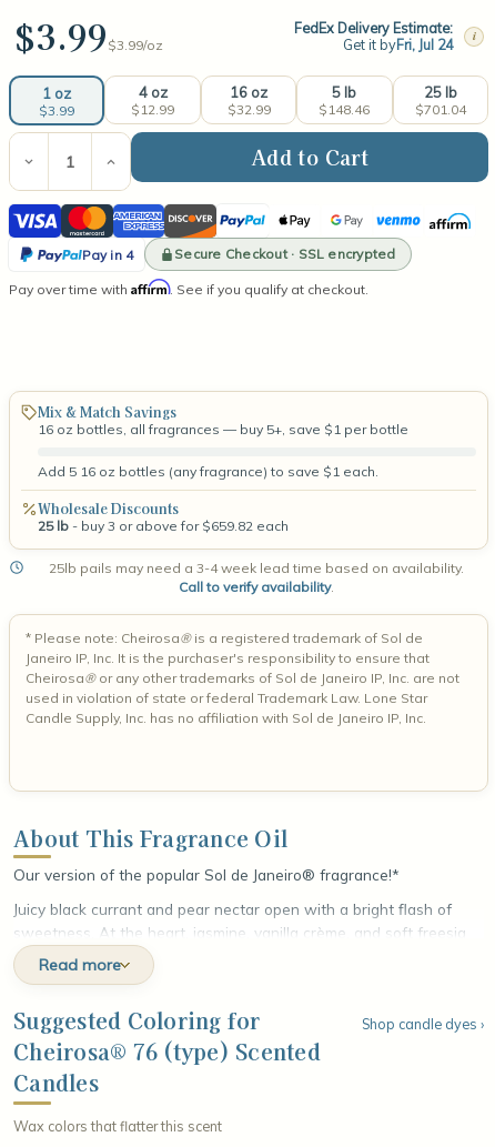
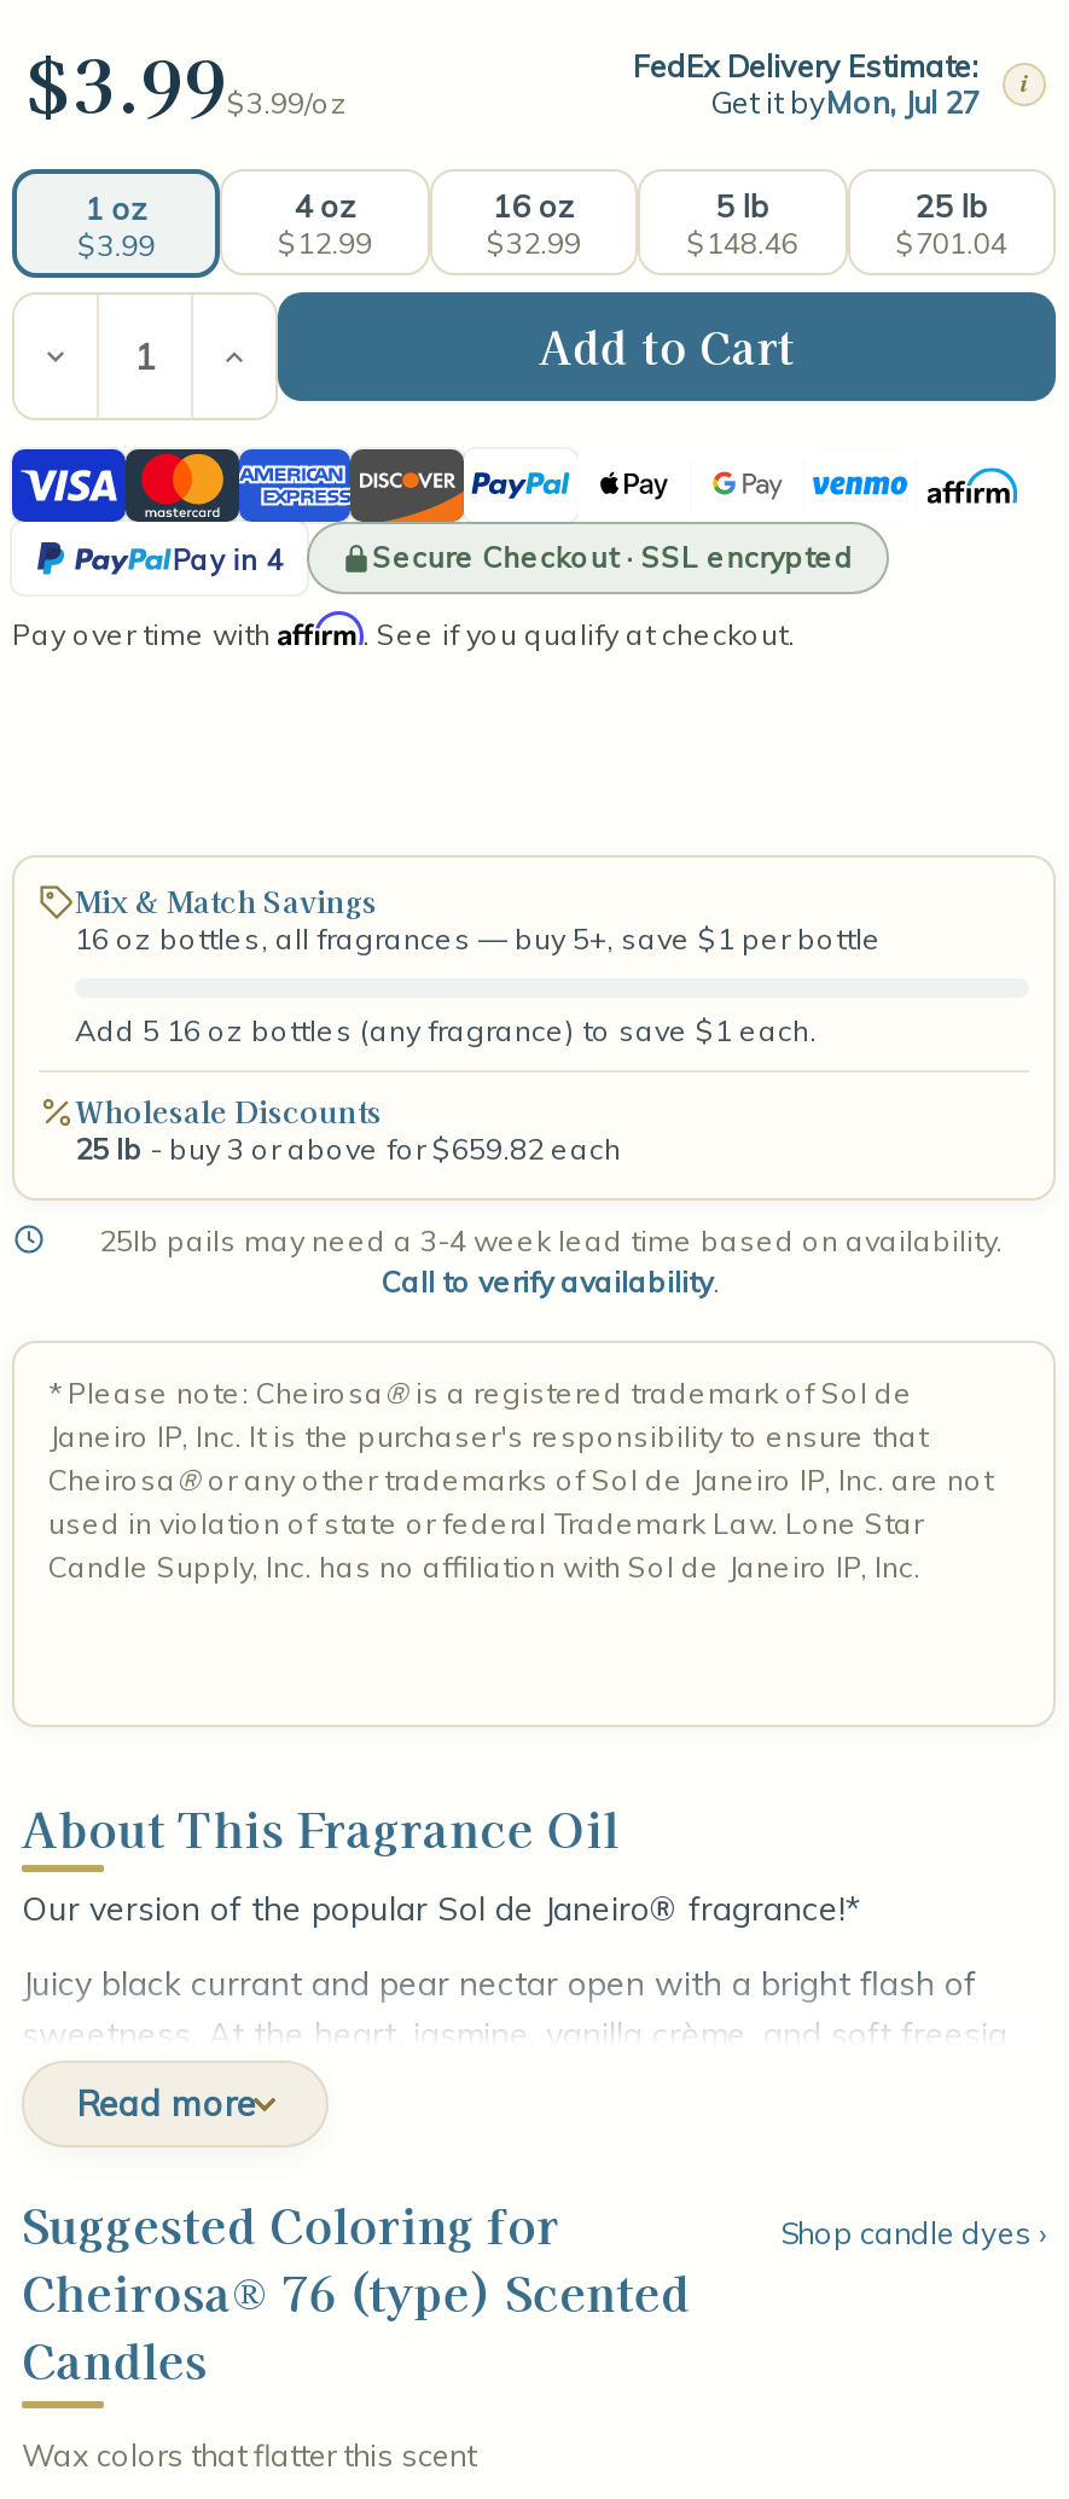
[343,35,453,53] Get it byFri, Jul 24 -> [710,81,978,120] Get it byMon, Jul 27

